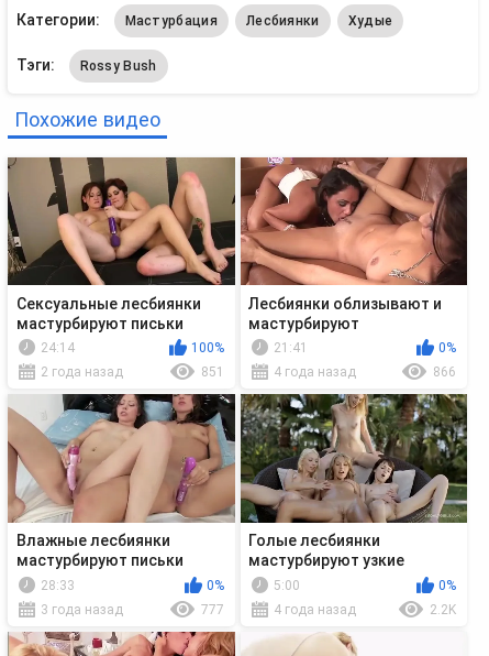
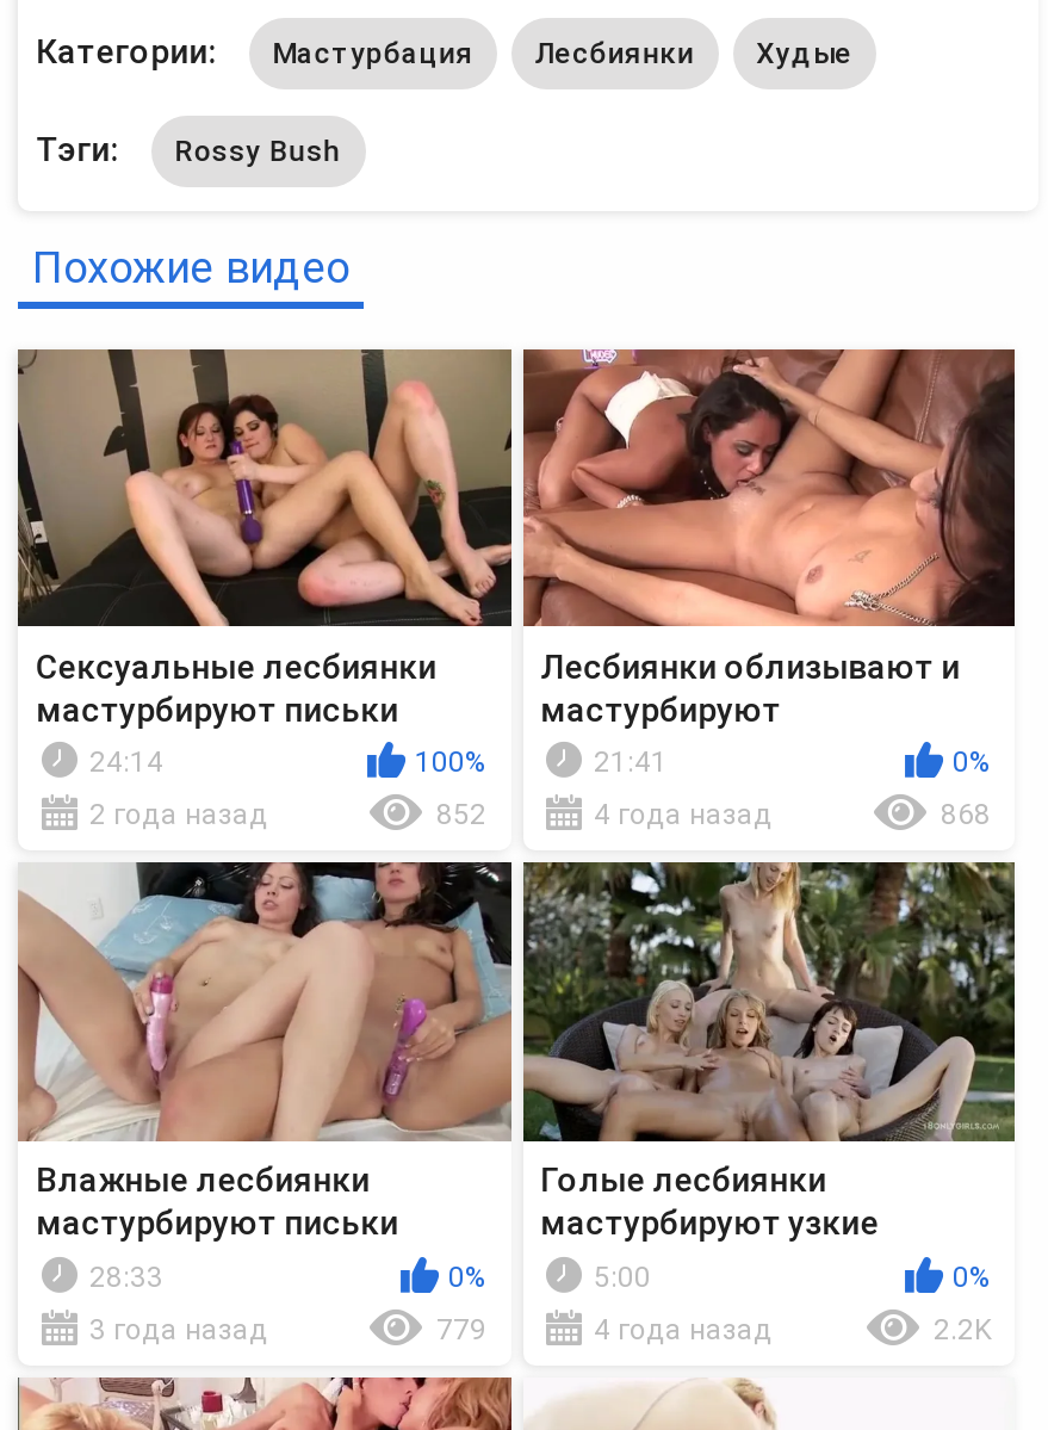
[201,365,224,380] 851 -> [436,799,486,832] 852
[433,365,456,380] 866 -> [941,799,991,832] 868
[201,602,224,617] 777 -> [436,1312,486,1346] 779

